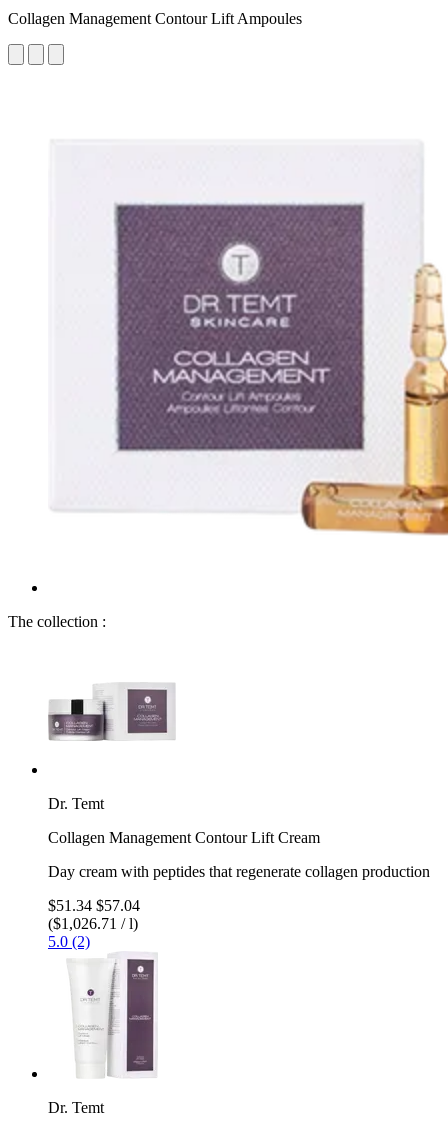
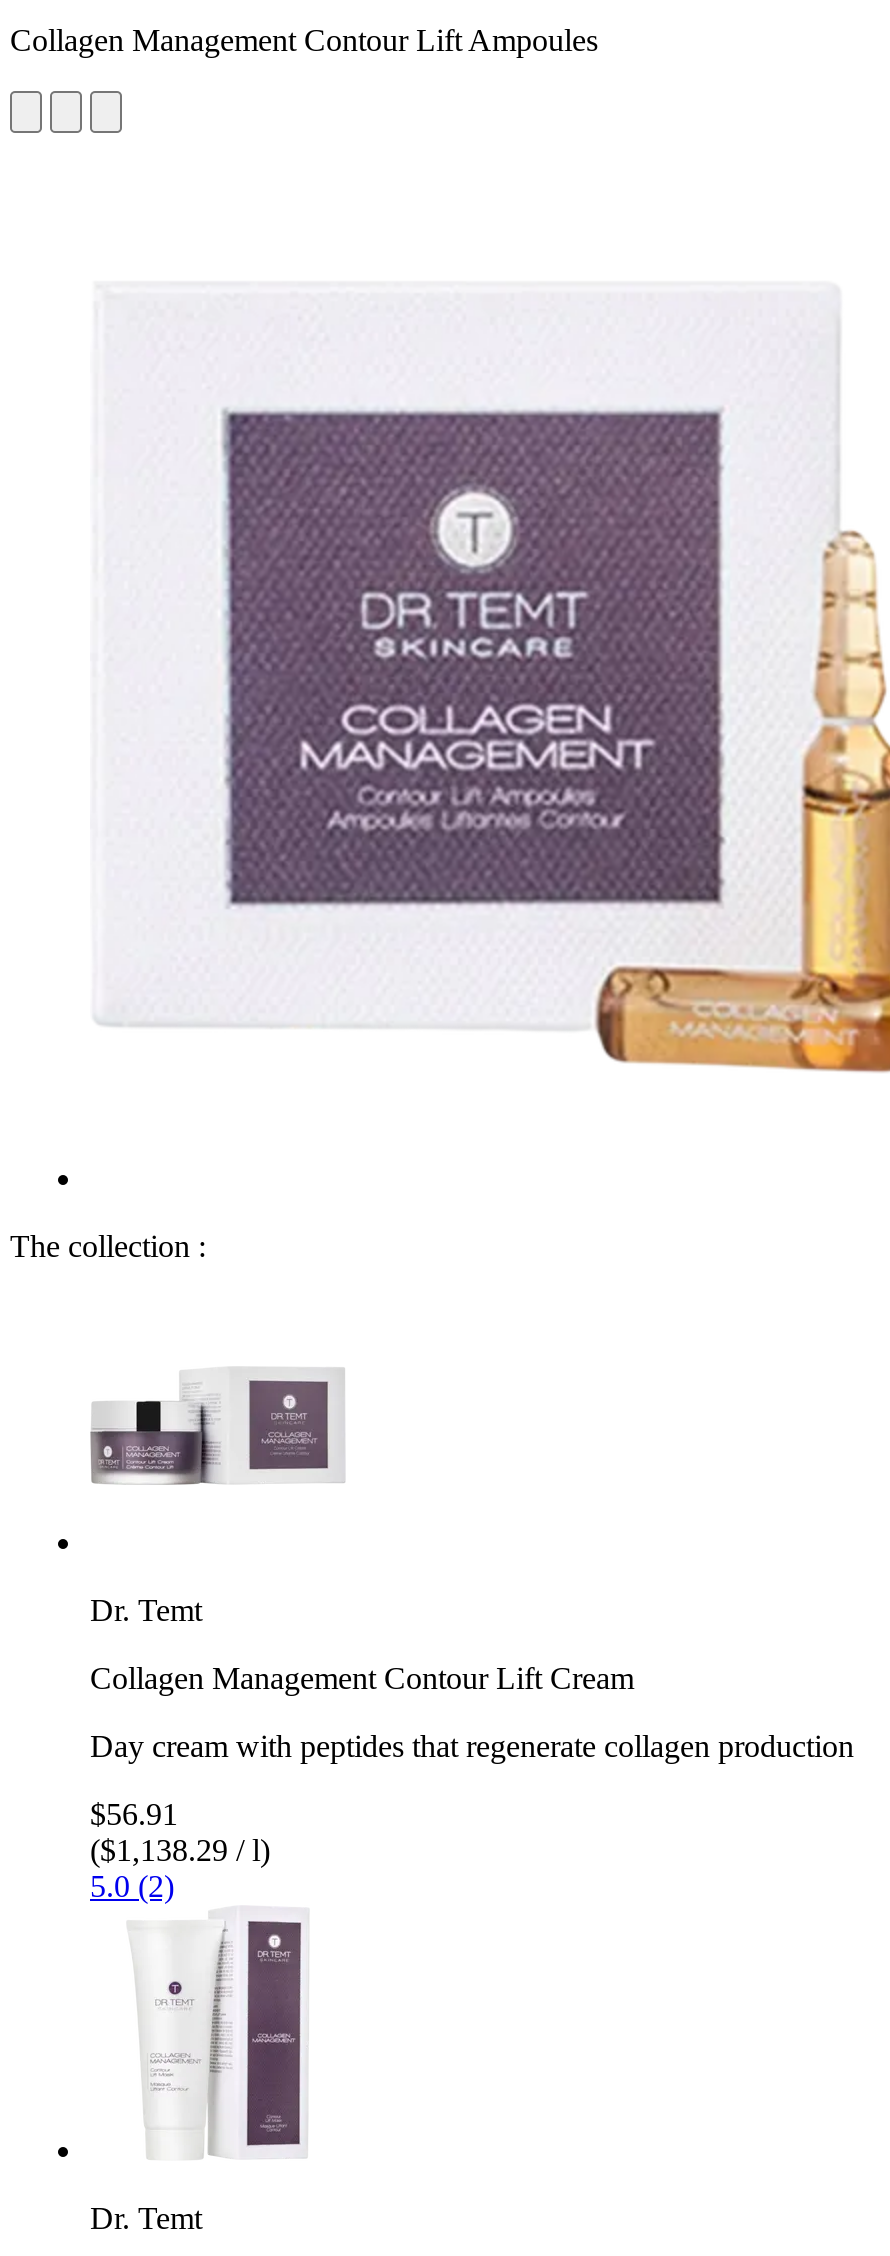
[48,897,140,932] $51.34 $57.04 | ($1,026.71 / l) -> [90,1797,270,1867] $56.91 | ($1,138.29 / l)

